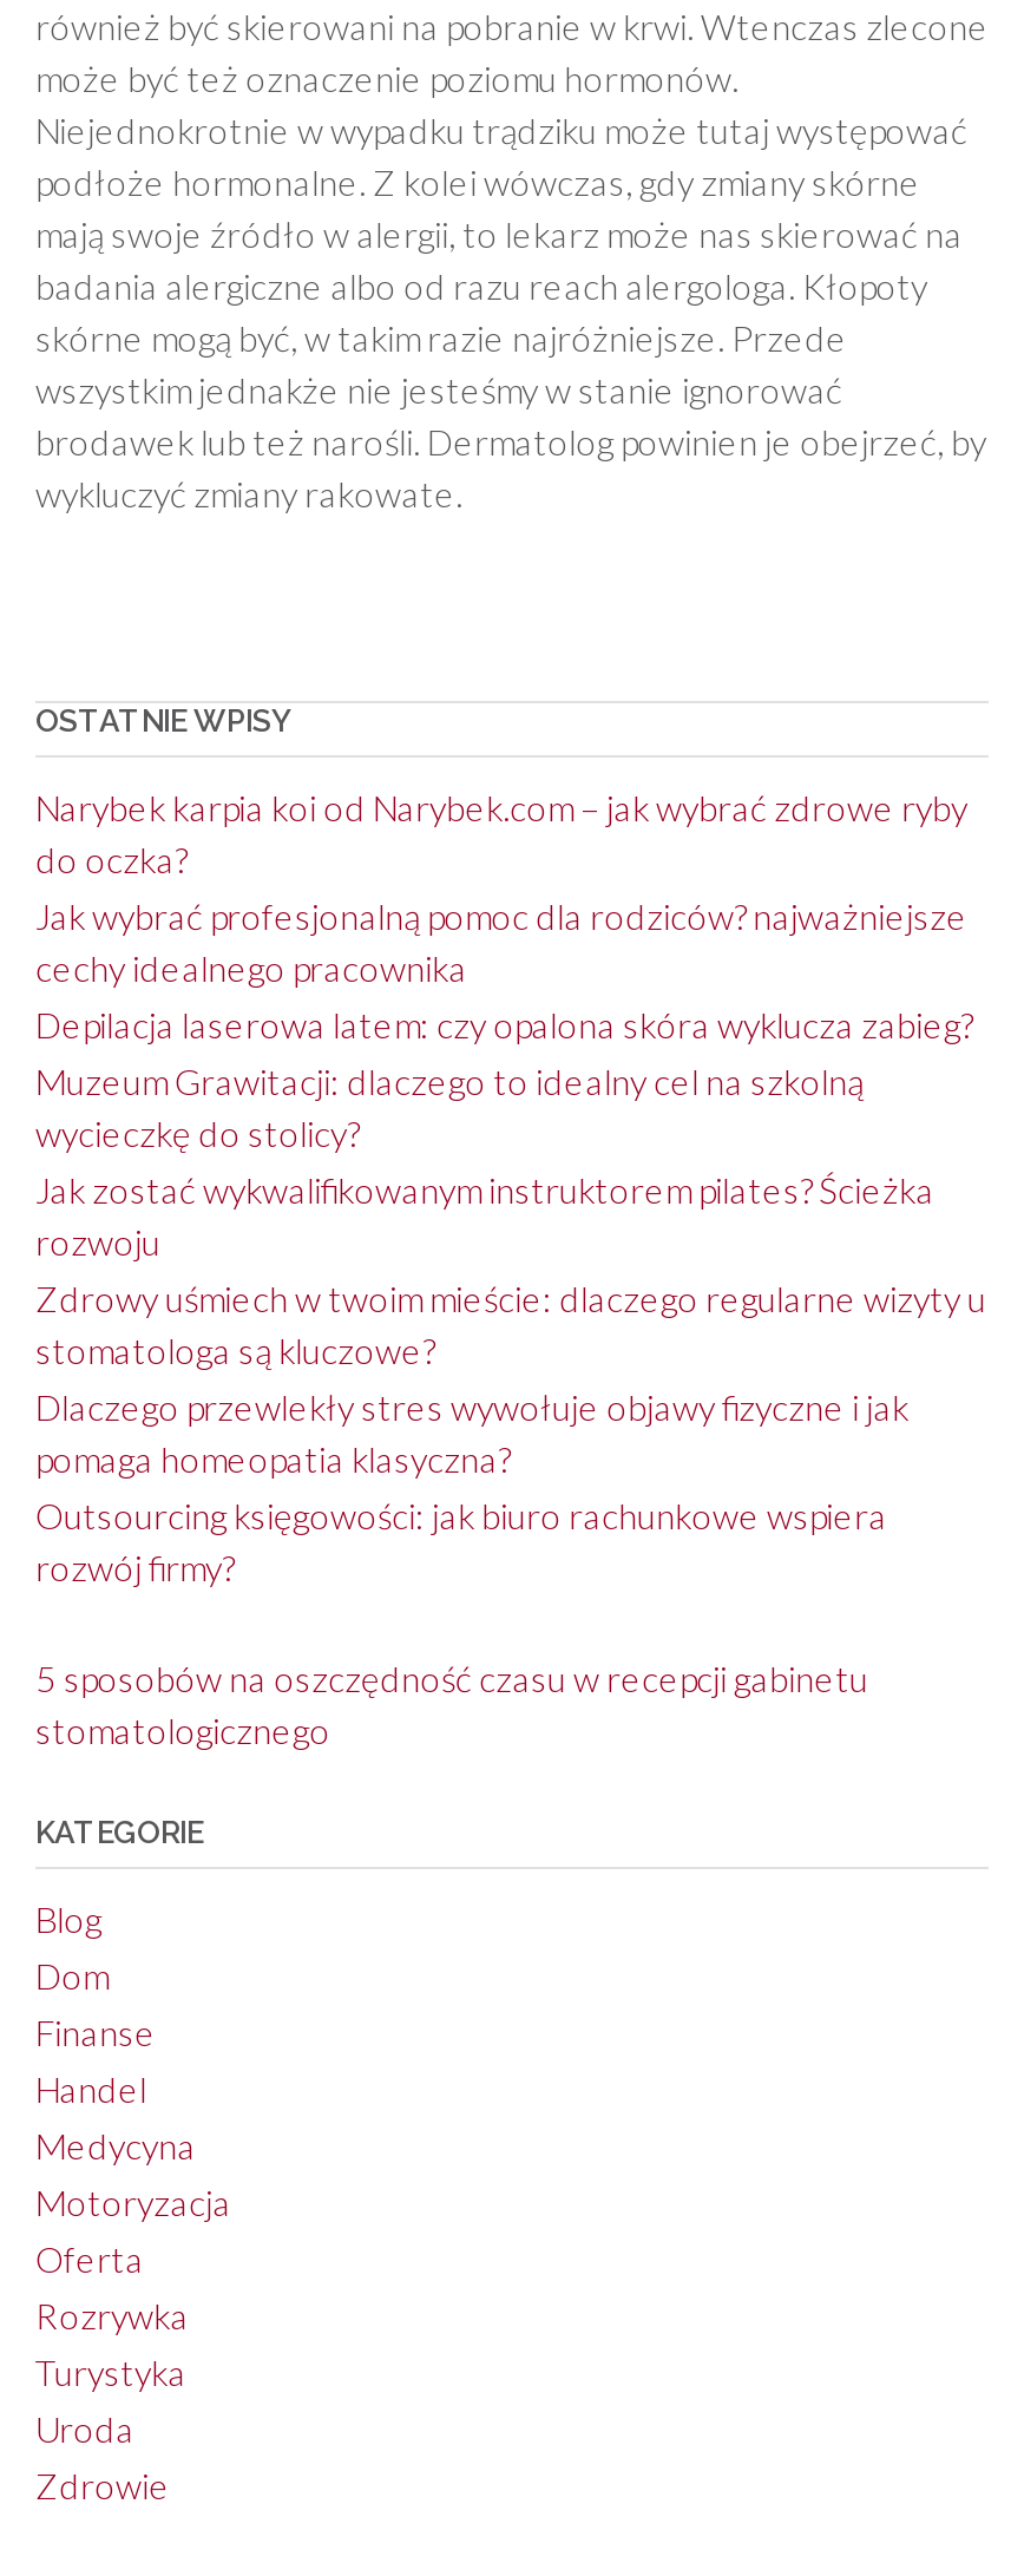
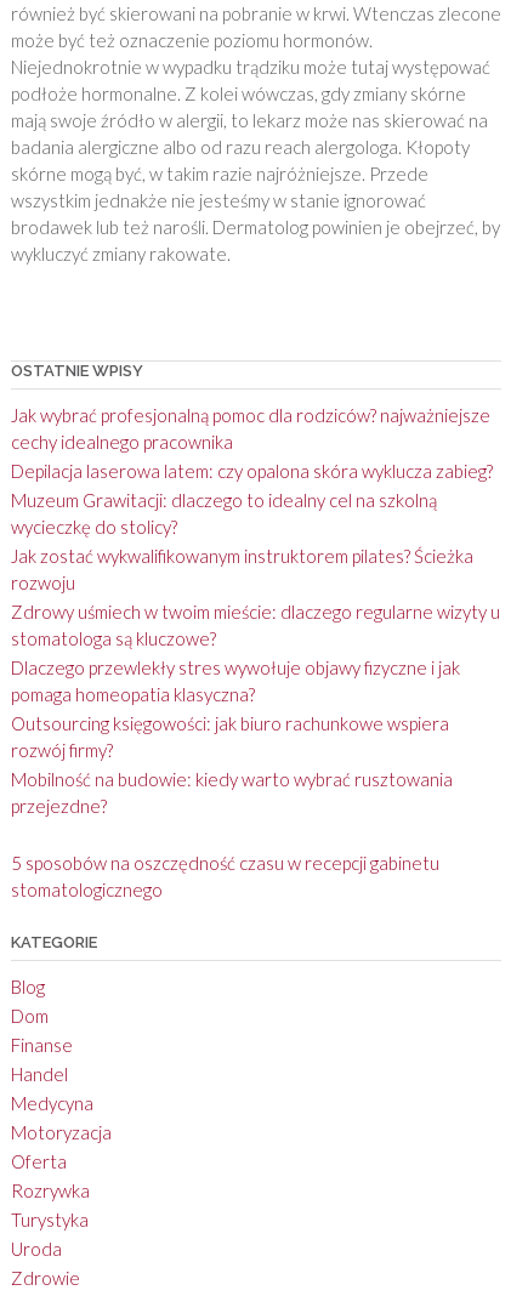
[35,786,967,880] Narybek karpia koi od Narybek.com – jak wybrać zdrowe ryby | do oczka? -> none
moved [35,894,986,1588] -> [11,404,500,761]: Jak wybrać profesjonalną pomoc dla rodziców? najważniejsze | cechy idealnego pracownika | Depilacja laserowa latem: czy opalona skóra wyklucza zabieg? | ... | Outsourcing księgowości: jak biuro rachunkowe wspiera | rozwój firmy?
none -> [11,768,453,817] Mobilność na budowie: kiedy warto wybrać rusztowania | przejezdne?

